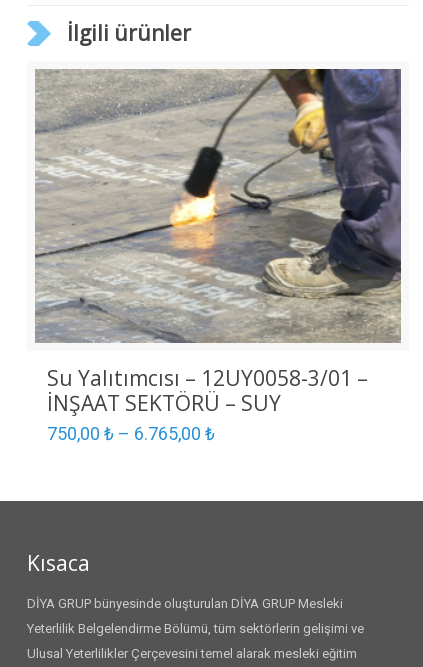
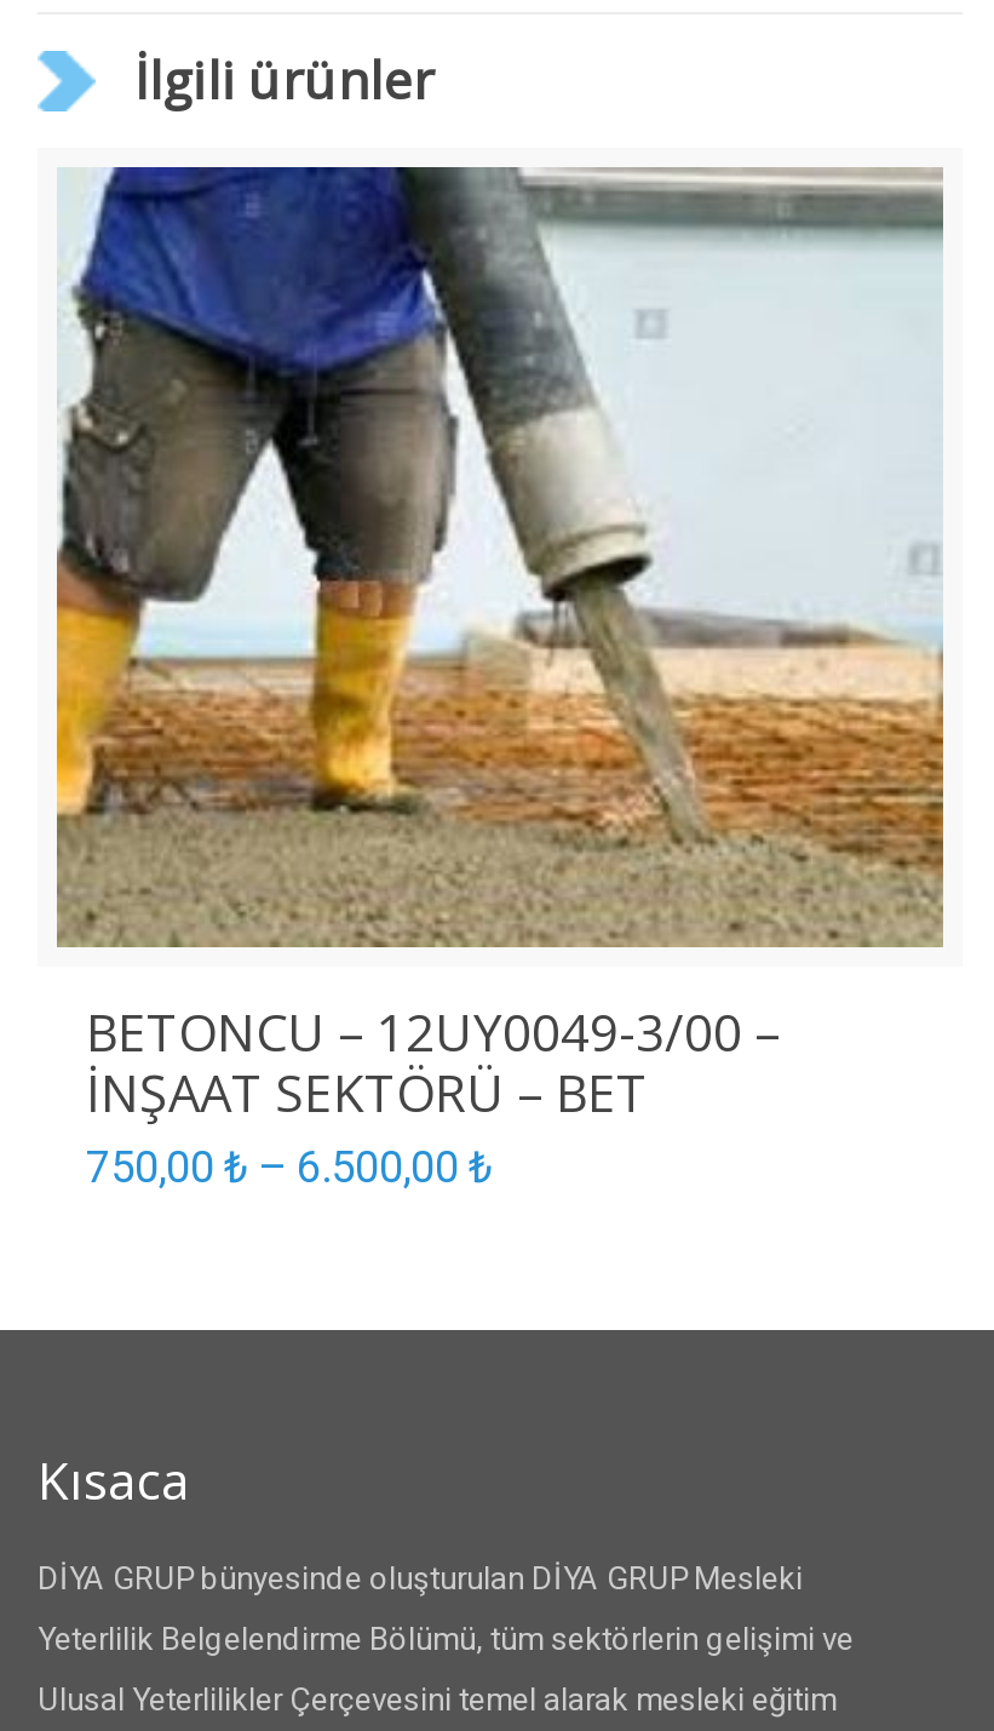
[34,69,402,444] [image] | Su Yalıtımcısı – 12UY0058-3/01 – | İNŞAAT SEKTÖRÜ – SUY | 750,00 ₺ – 6.765,00 ₺ -> [54,165,943,1191] [image] | BETONCU – 12UY0049-3/00 – | İNŞAAT SEKTÖRÜ – BET | 750,00 ₺ – 6.500,00 ₺

